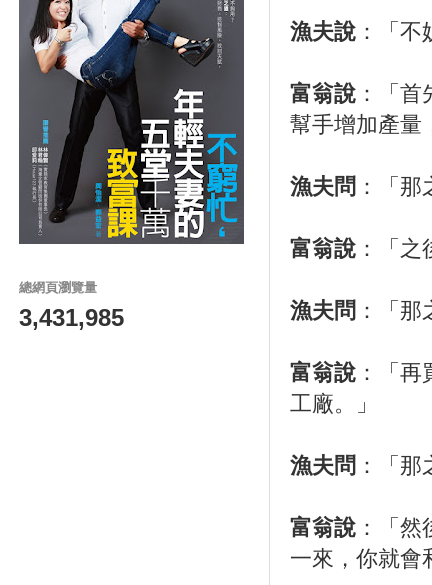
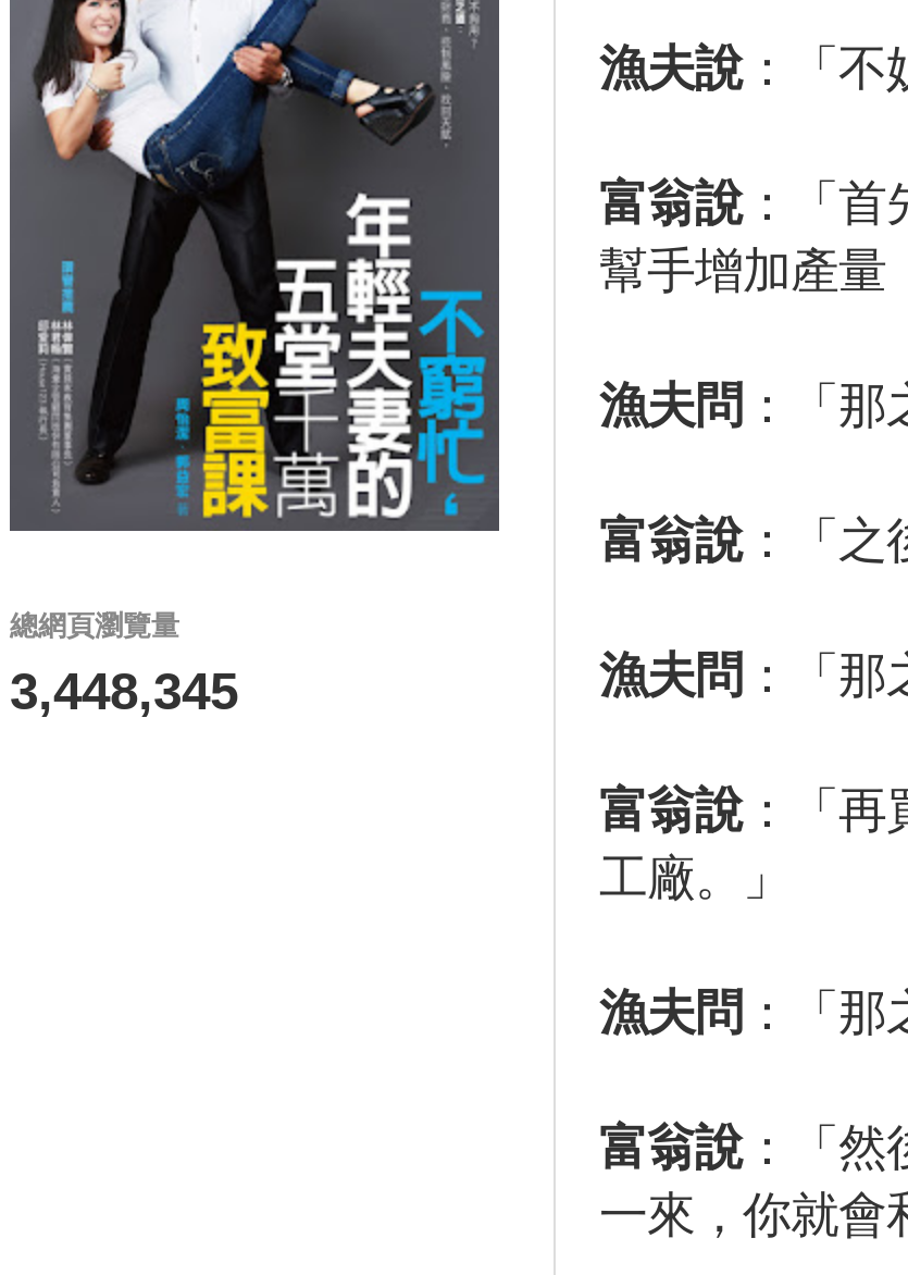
[19,304,124,331] 3,431,985 -> [10,662,238,721] 3,448,345

